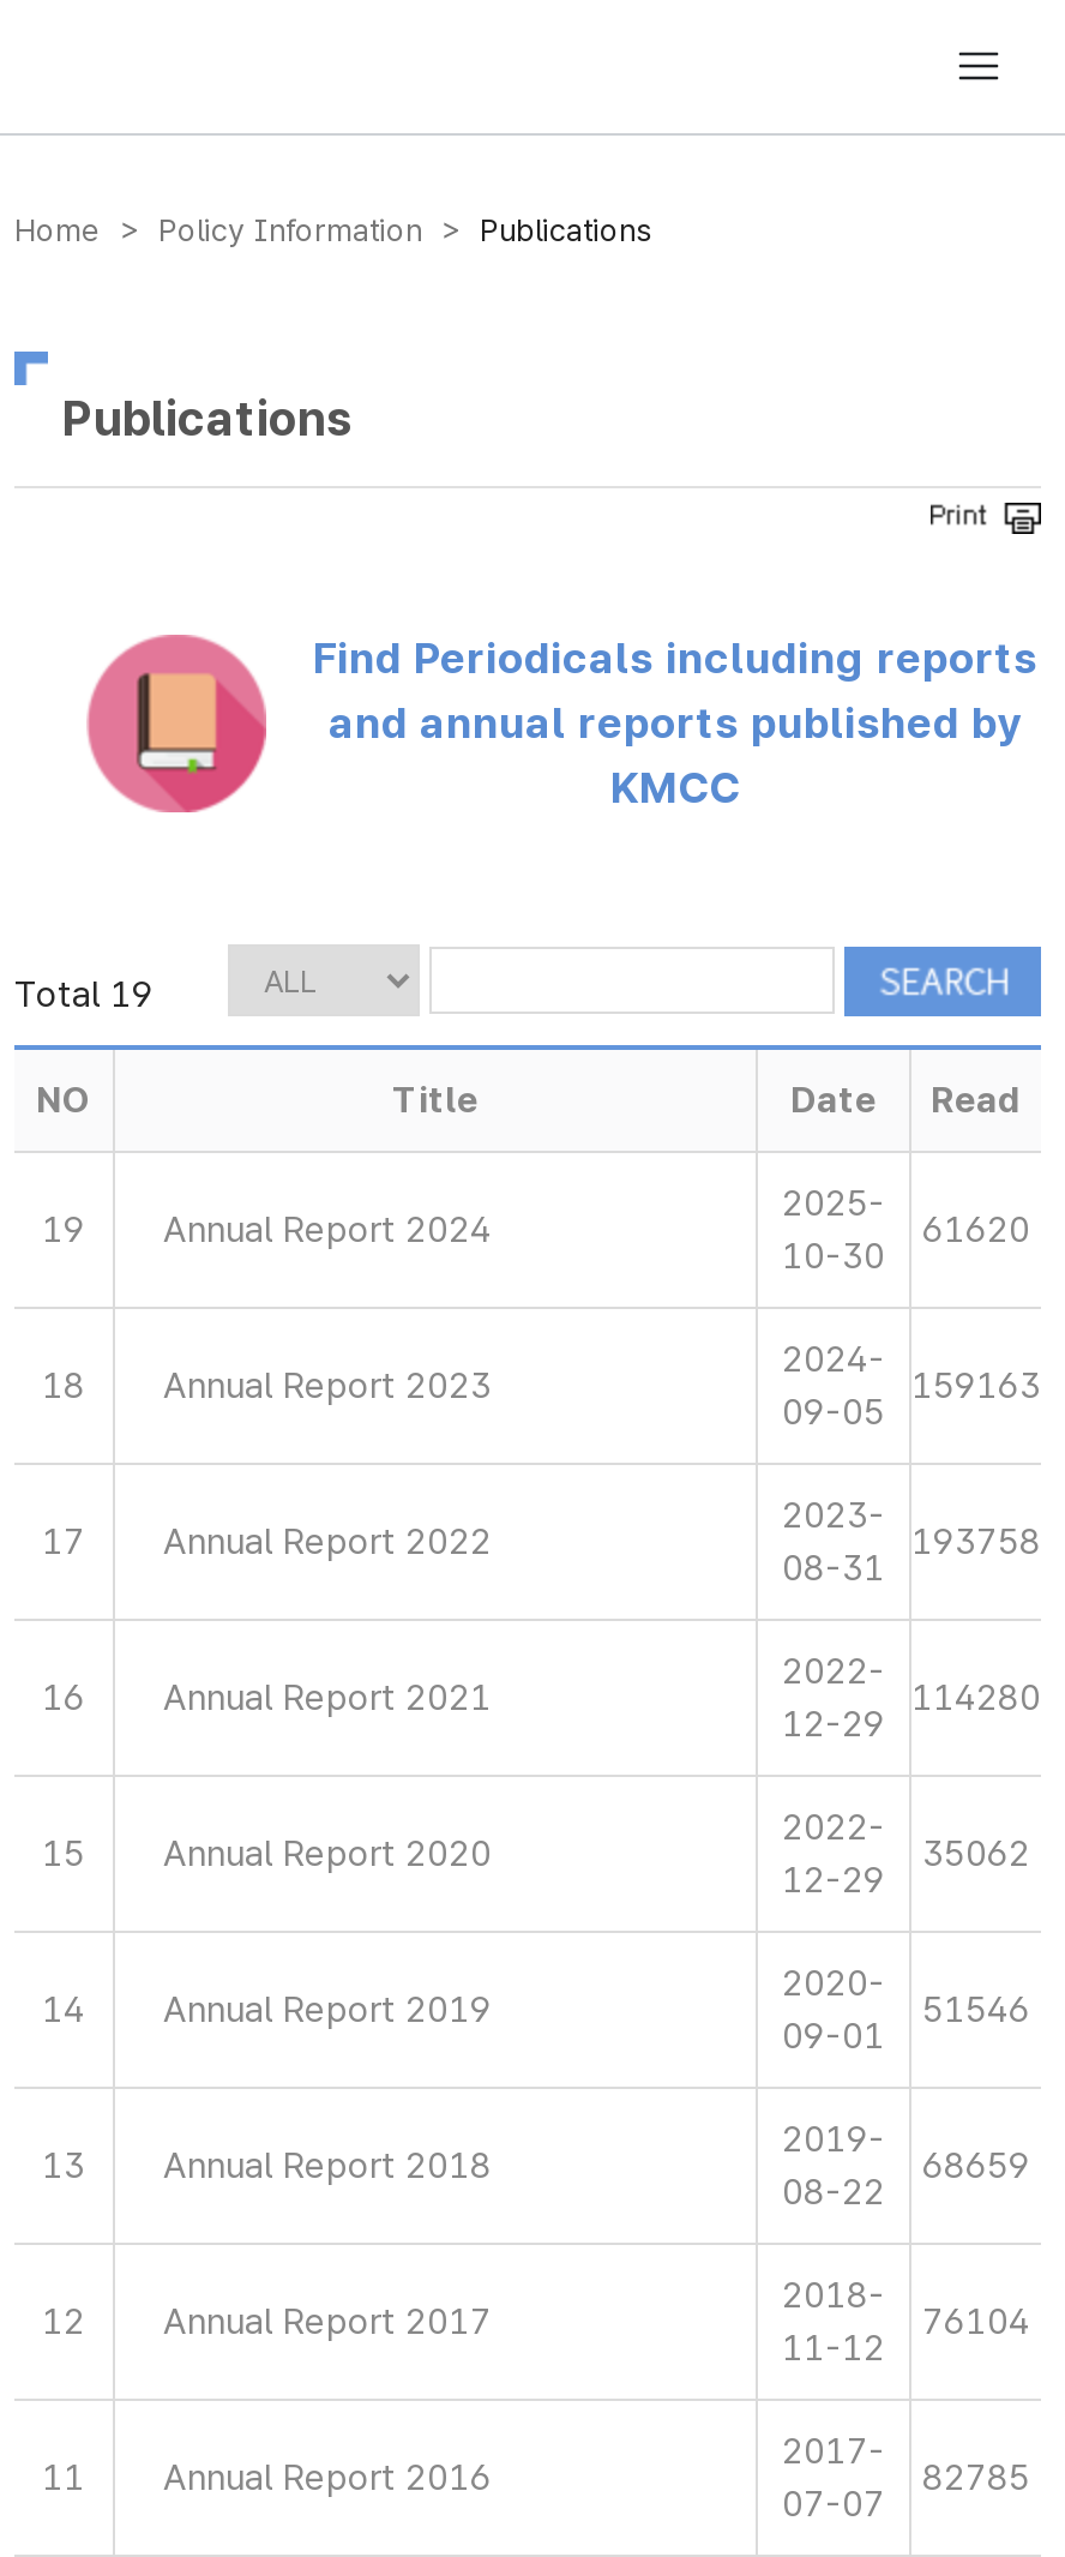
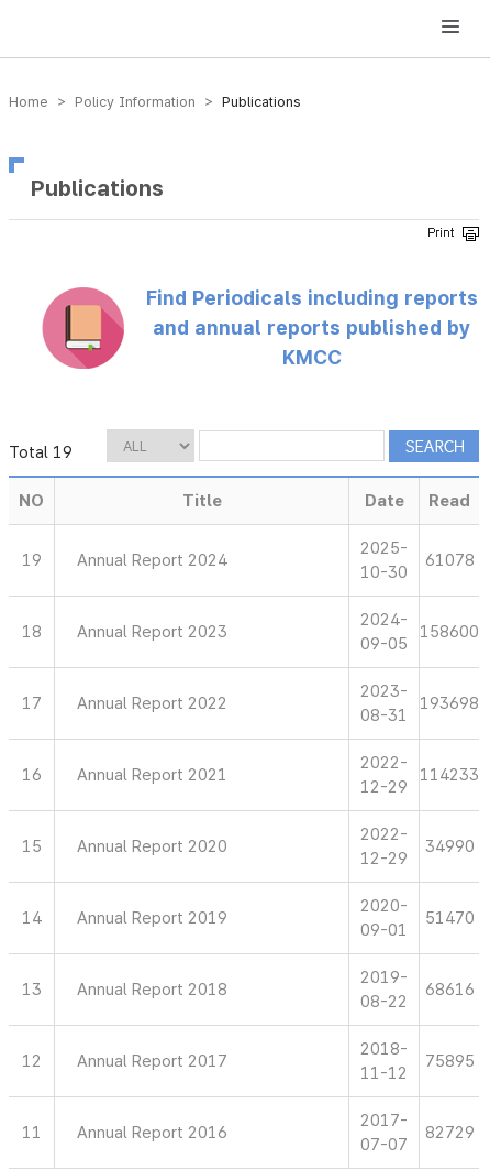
[922,1208,1030,1252] 61620 -> [425,550,474,570] 61078
[911,1364,1041,1407] 159163 -> [420,622,479,642] 158600
[911,1520,1041,1563] 193758 -> [420,693,479,713] 193698
[911,1676,1041,1719] 114280 -> [420,765,479,785] 114233
[922,1832,1030,1875] 35062 -> [425,837,474,856] 34990
[922,1988,1030,2031] 51546 -> [425,908,474,928] 51470
[922,2144,1030,2187] 68659 -> [425,980,474,999] 68616
[922,2300,1030,2343] 76104 -> [425,1051,474,1071] 75895
[922,2456,1030,2499] 82785 -> [425,1123,474,1143] 82729

